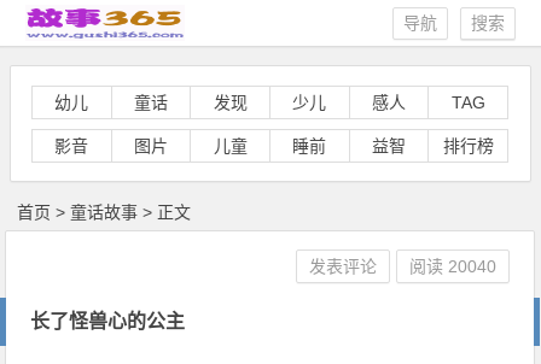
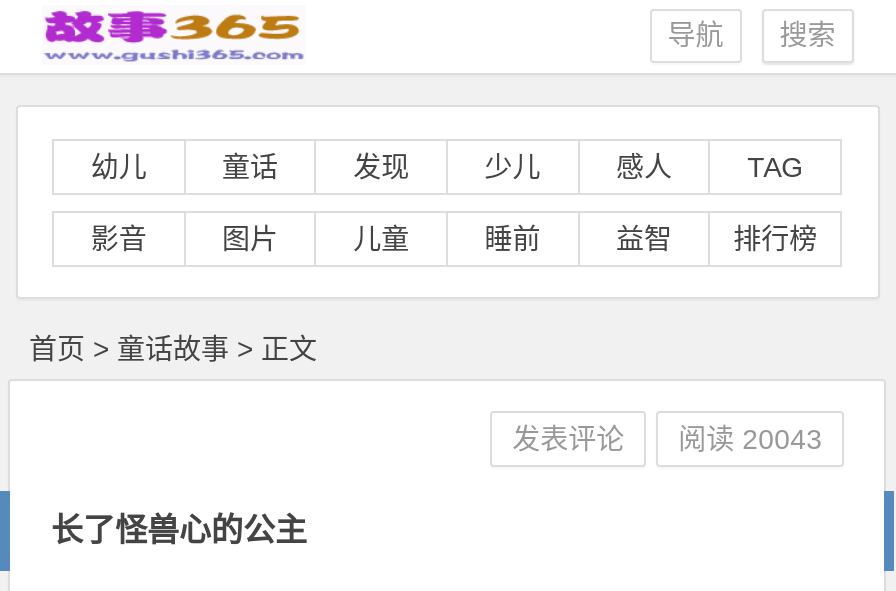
[309,257,496,276] 发表评论 阅读20040 -> [512,423,822,455] 发表评论 阅读20043

